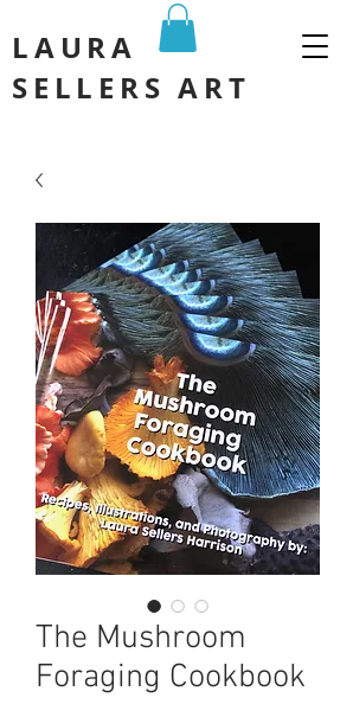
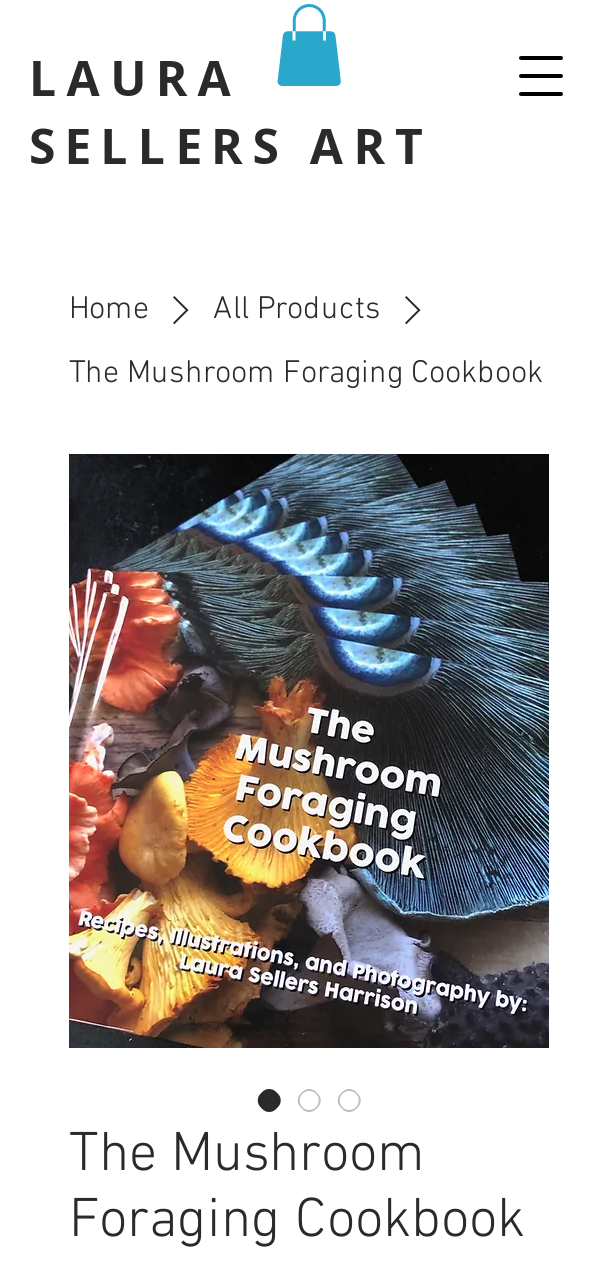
none -> [69,290,543,394] Home | All Products | The Mushroom Foraging Cookbook

